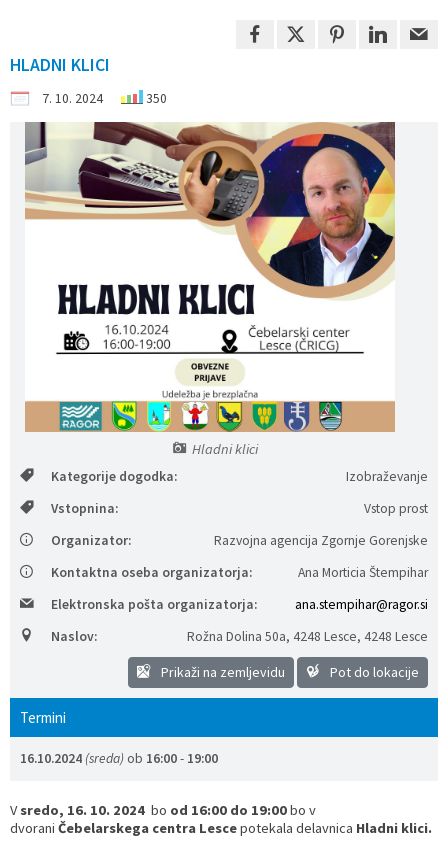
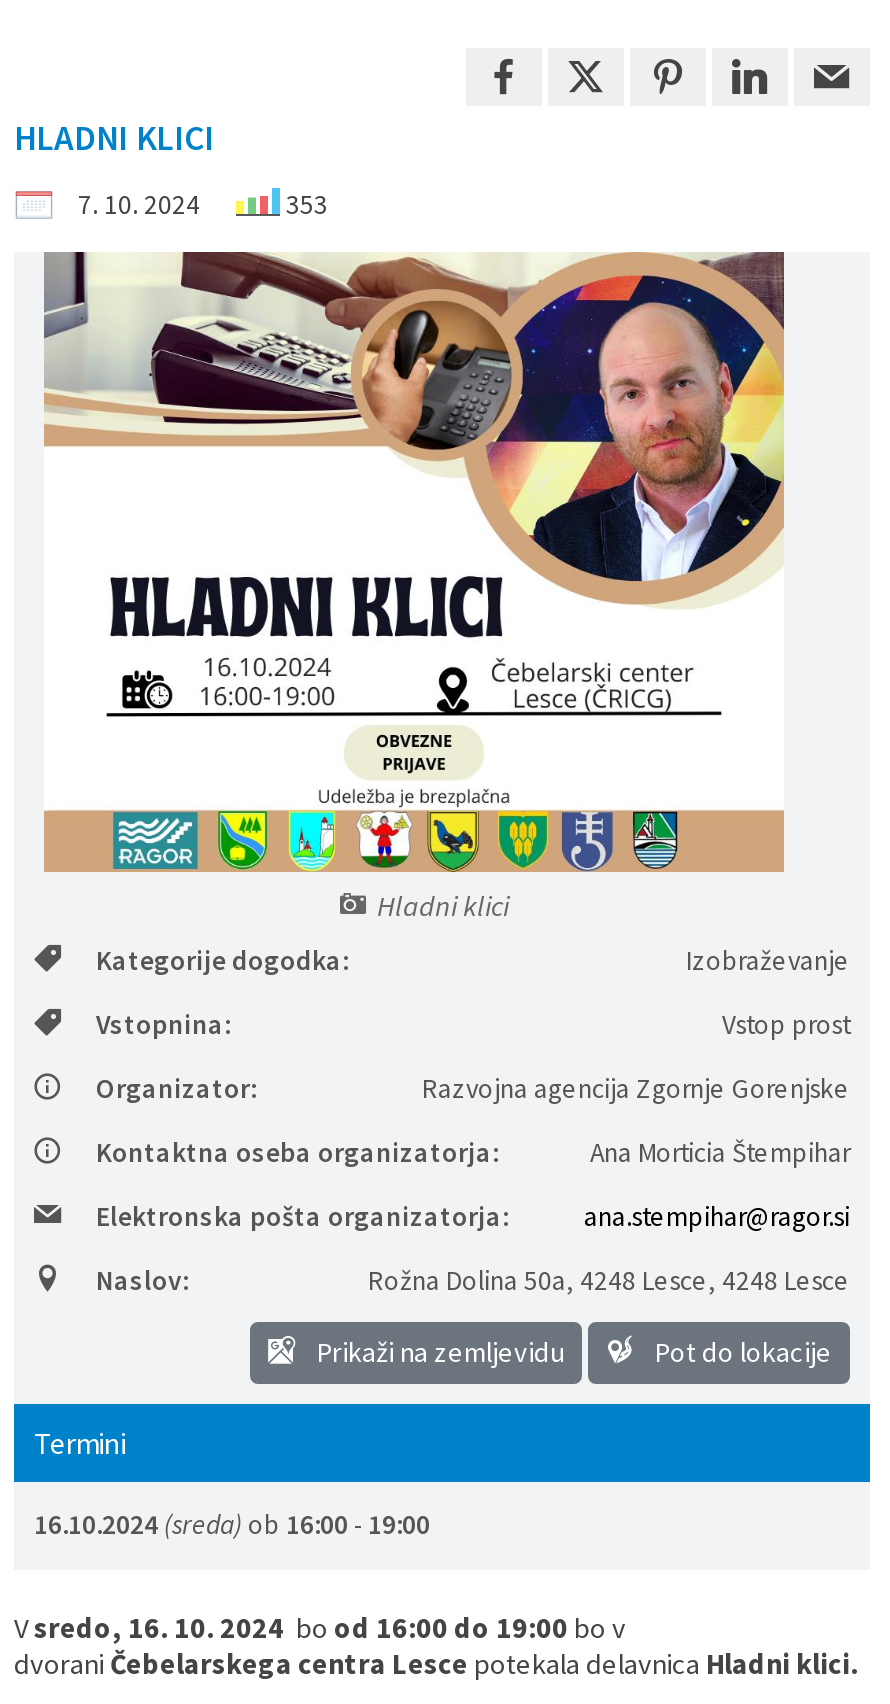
[146,90,167,107] 350 -> [286,188,328,222] 353

